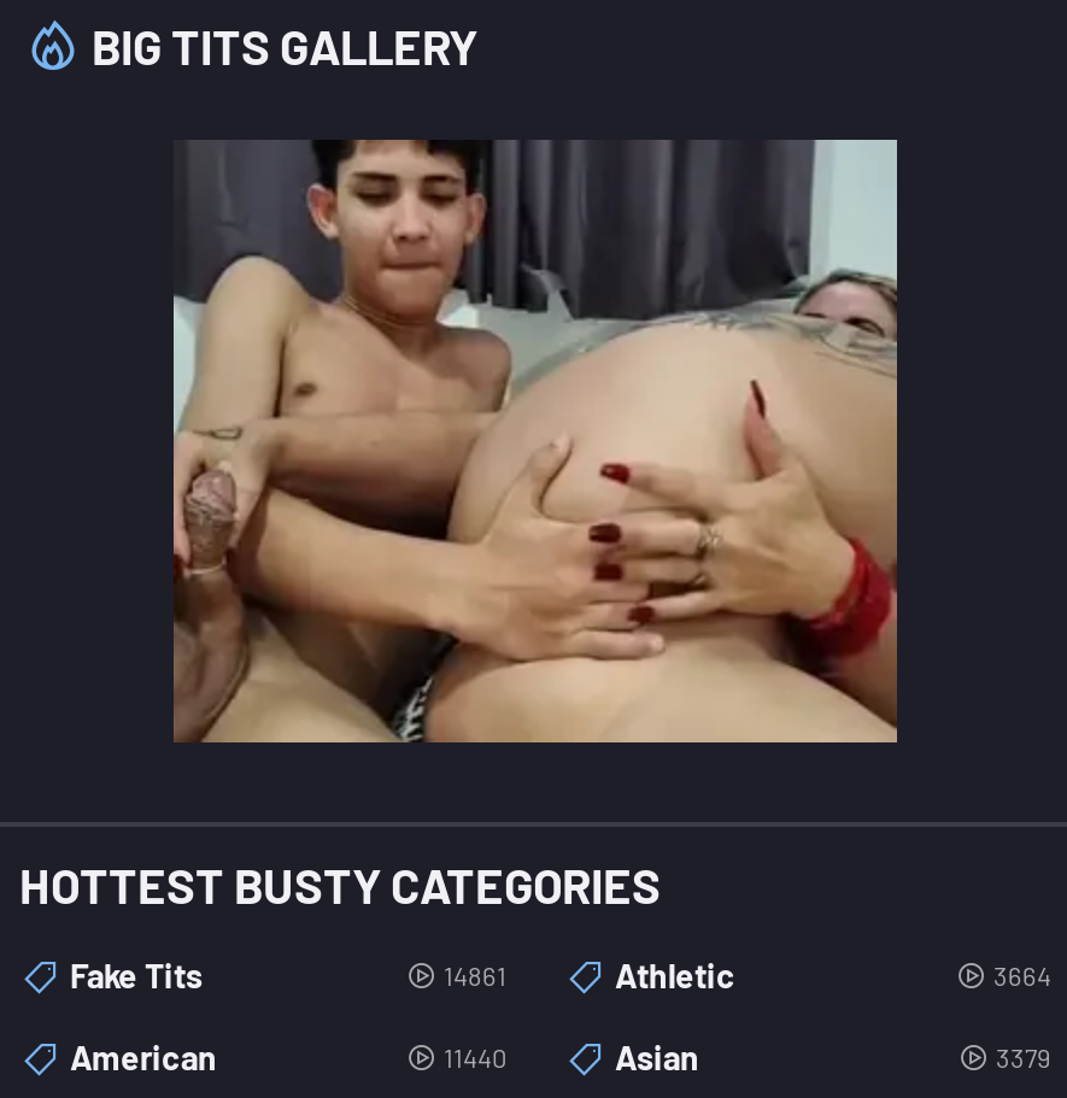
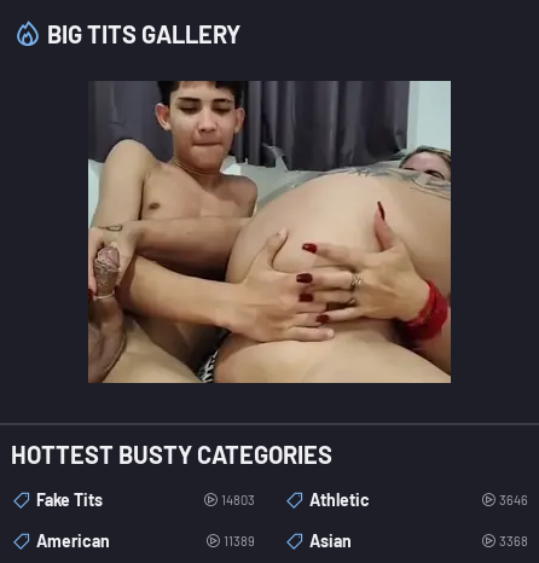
[444,959,506,991] 14861 -> [221,492,255,507] 14803
[993,959,1051,991] 3664 -> [499,492,528,507] 3646
[444,1041,506,1073] 11440 -> [224,533,255,549] 11389
[996,1041,1051,1073] 3379 -> [499,533,528,549] 3368

